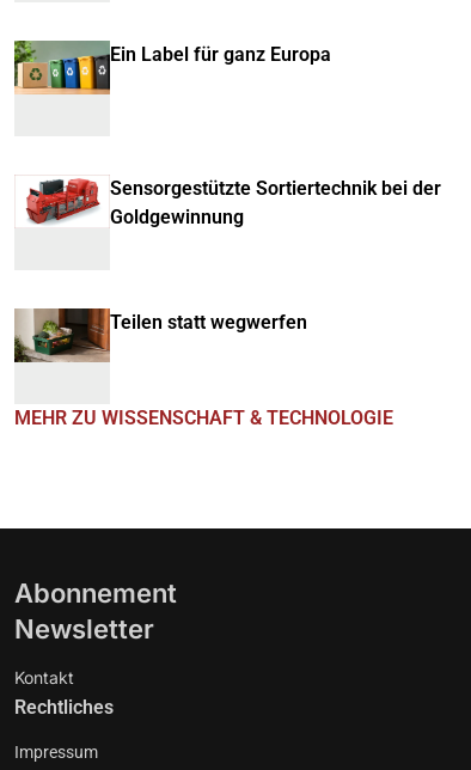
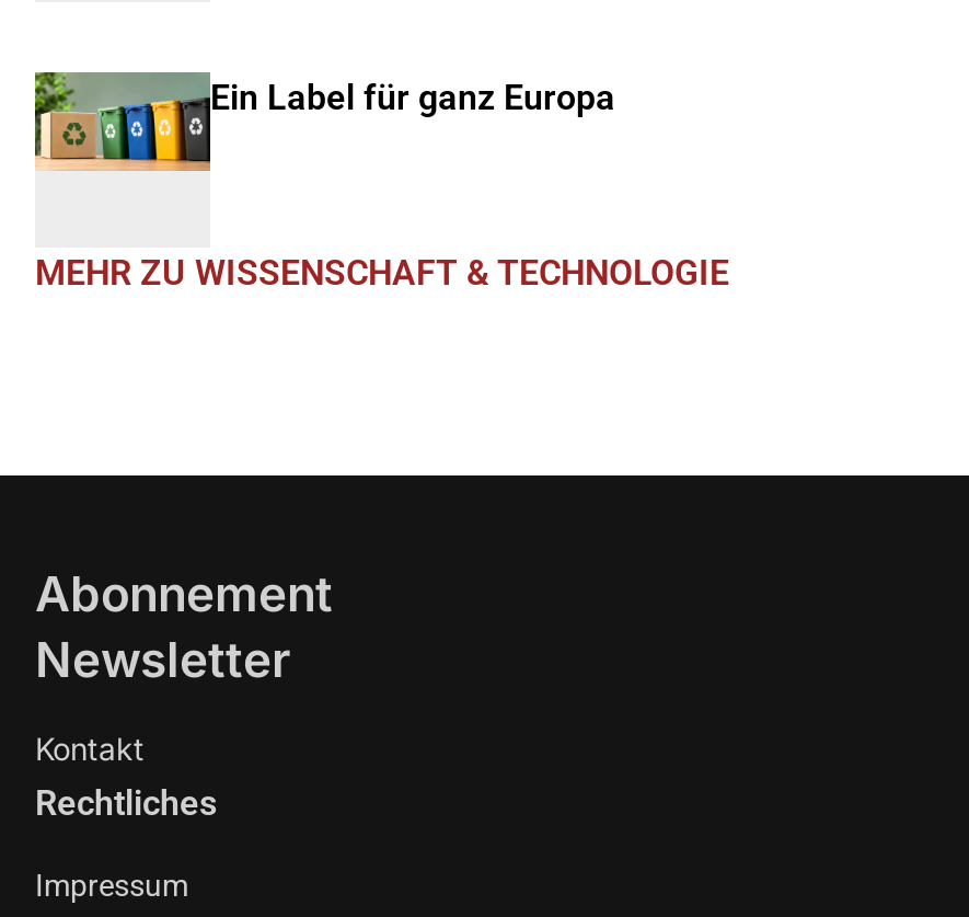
[25,177,441,228] [image] | Sensorgestützte Sortiertechnik bei der | Goldgewinnung -> none
[13,307,307,363] [image] | Teilen statt wegwerfen -> none

